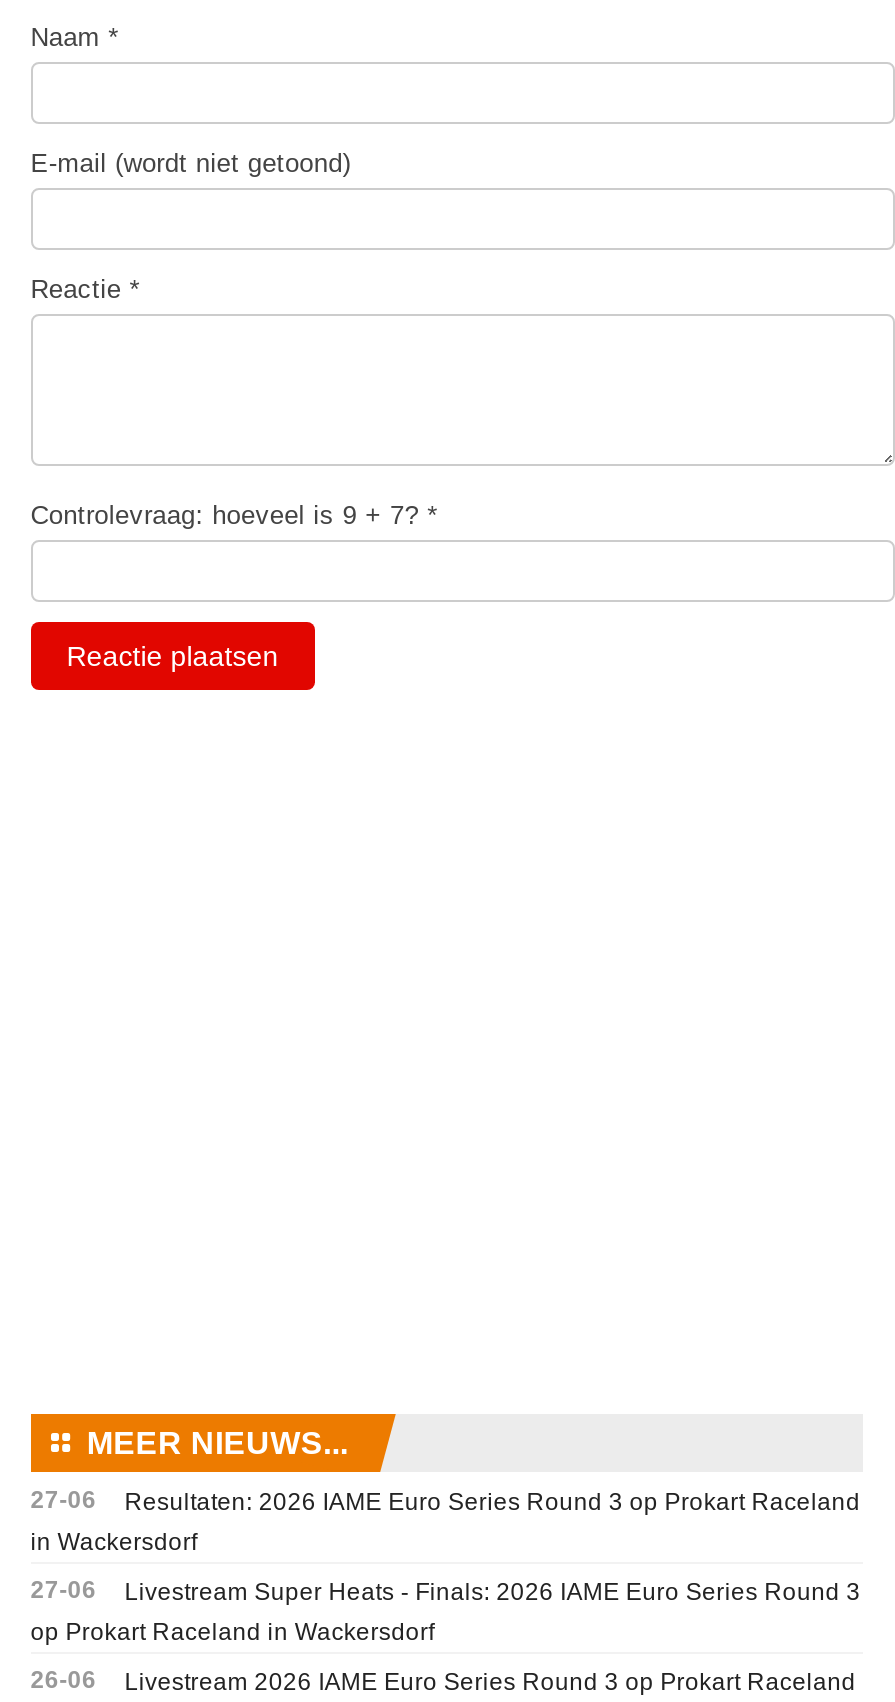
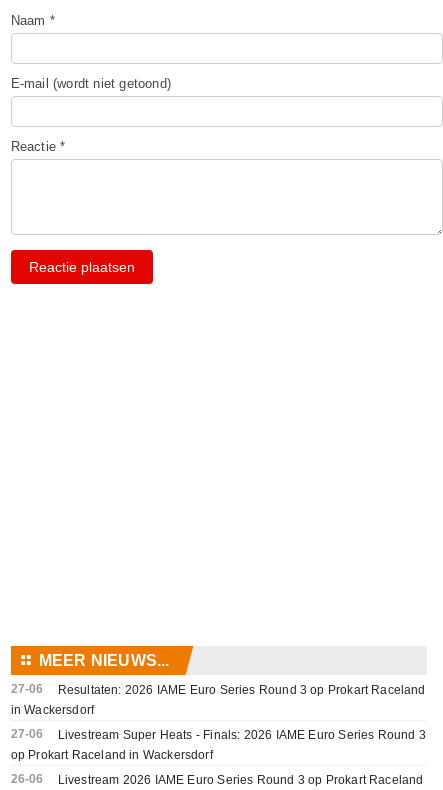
[30,501,438,531] Controlevraag: hoeveel is 9 + 7? * -> none

